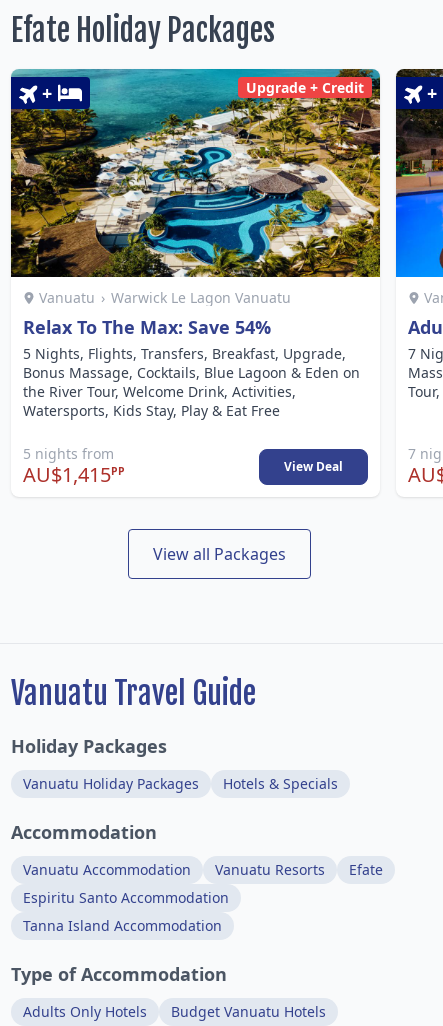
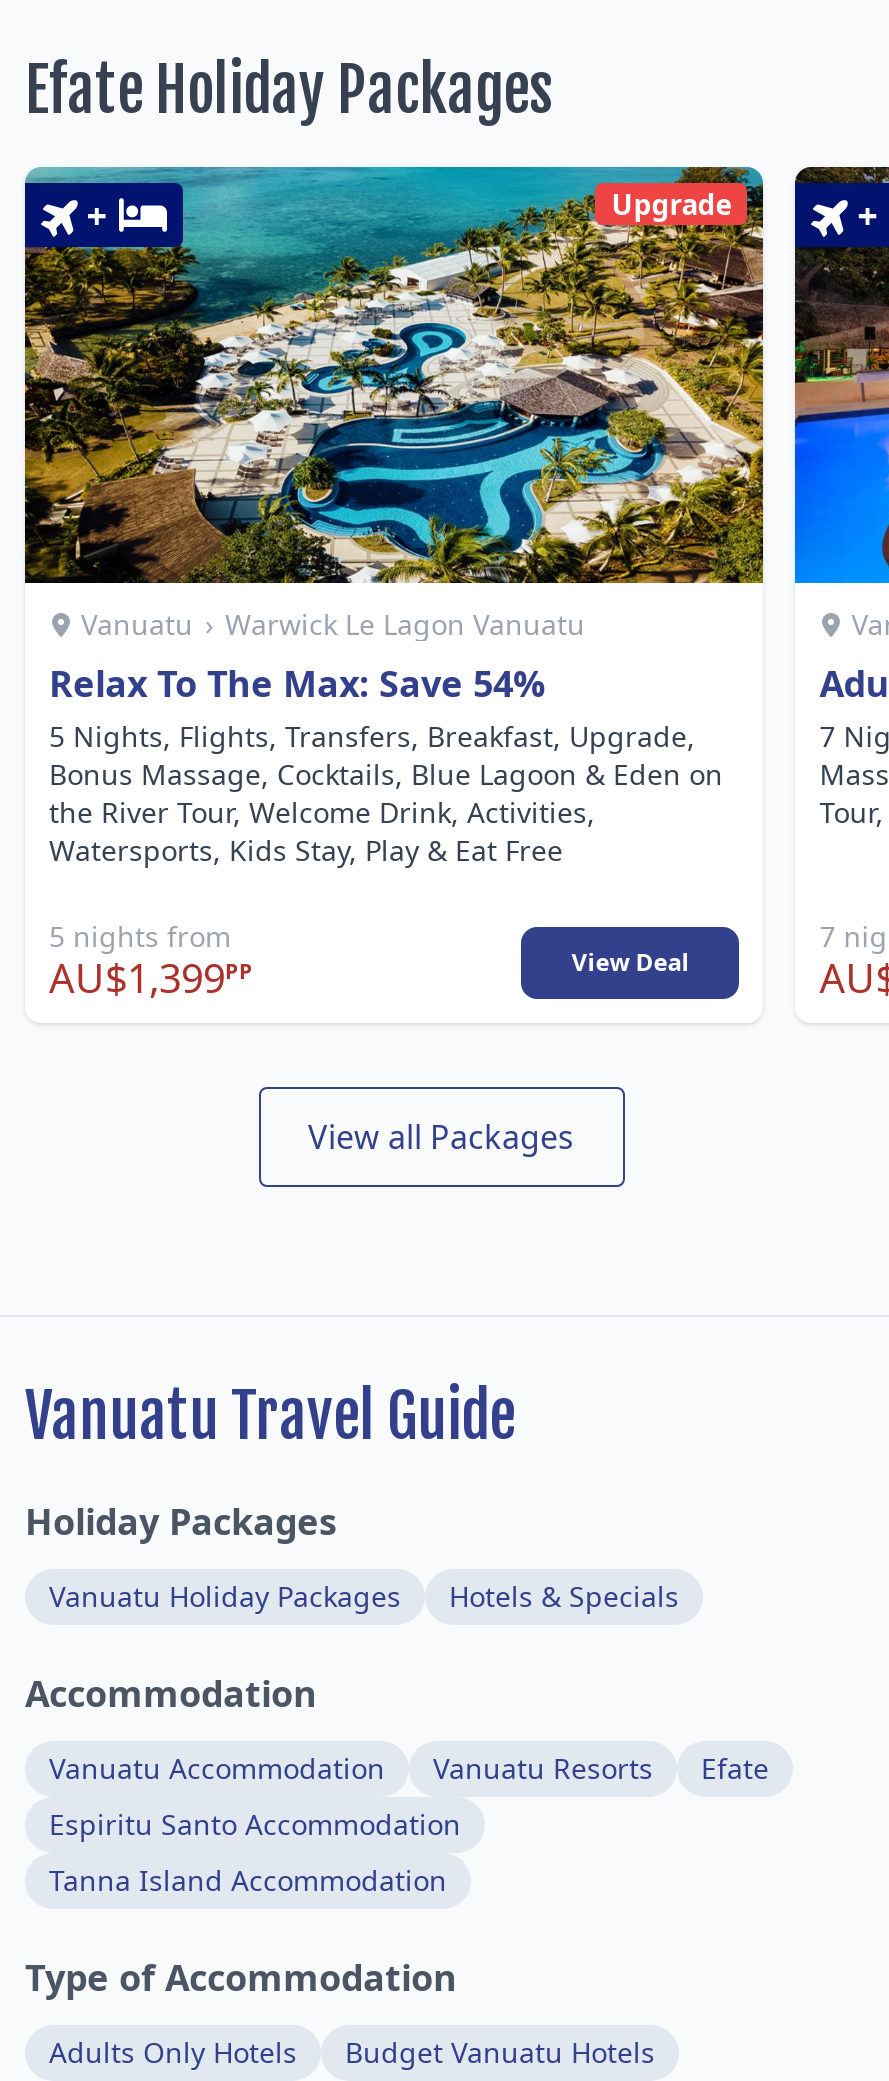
[246,78,364,97] Upgrade + Credit -> [612,185,732,223] Upgrade
[23,461,125,488] AU$1,415PP -> [49,951,253,1005] AU$1,399PP

